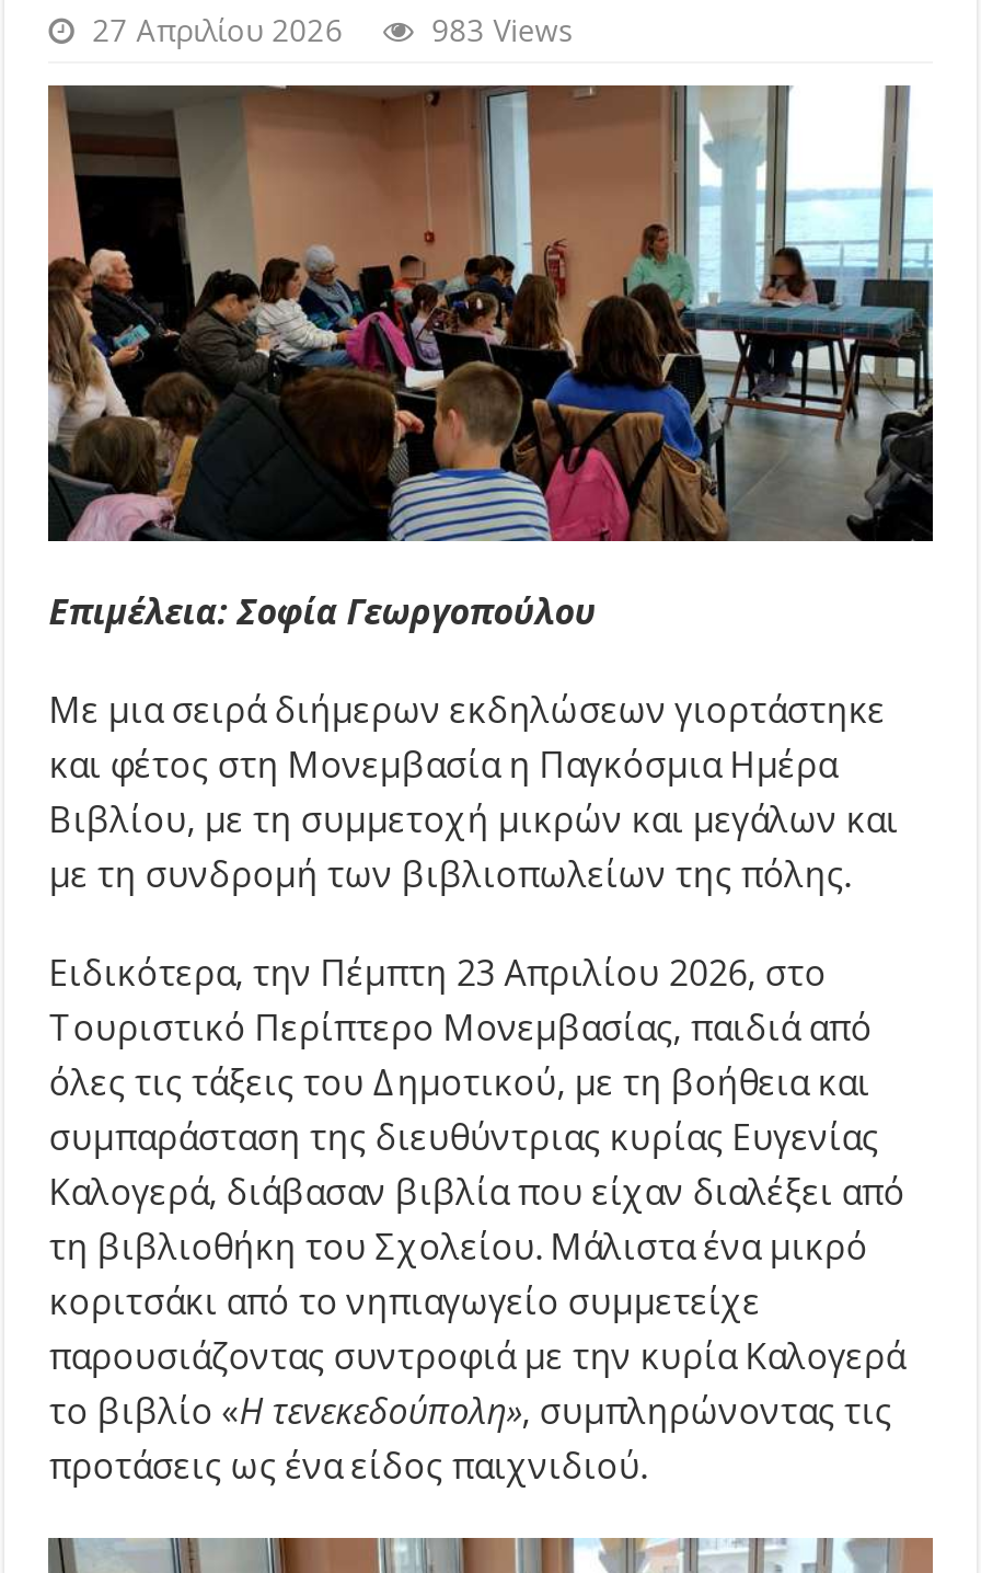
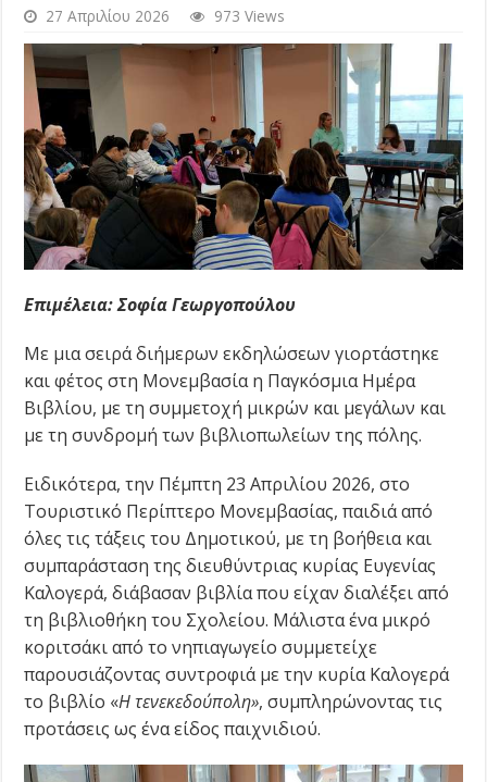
[432,9,574,51] 983 Views -> [214,6,285,26] 973 Views

